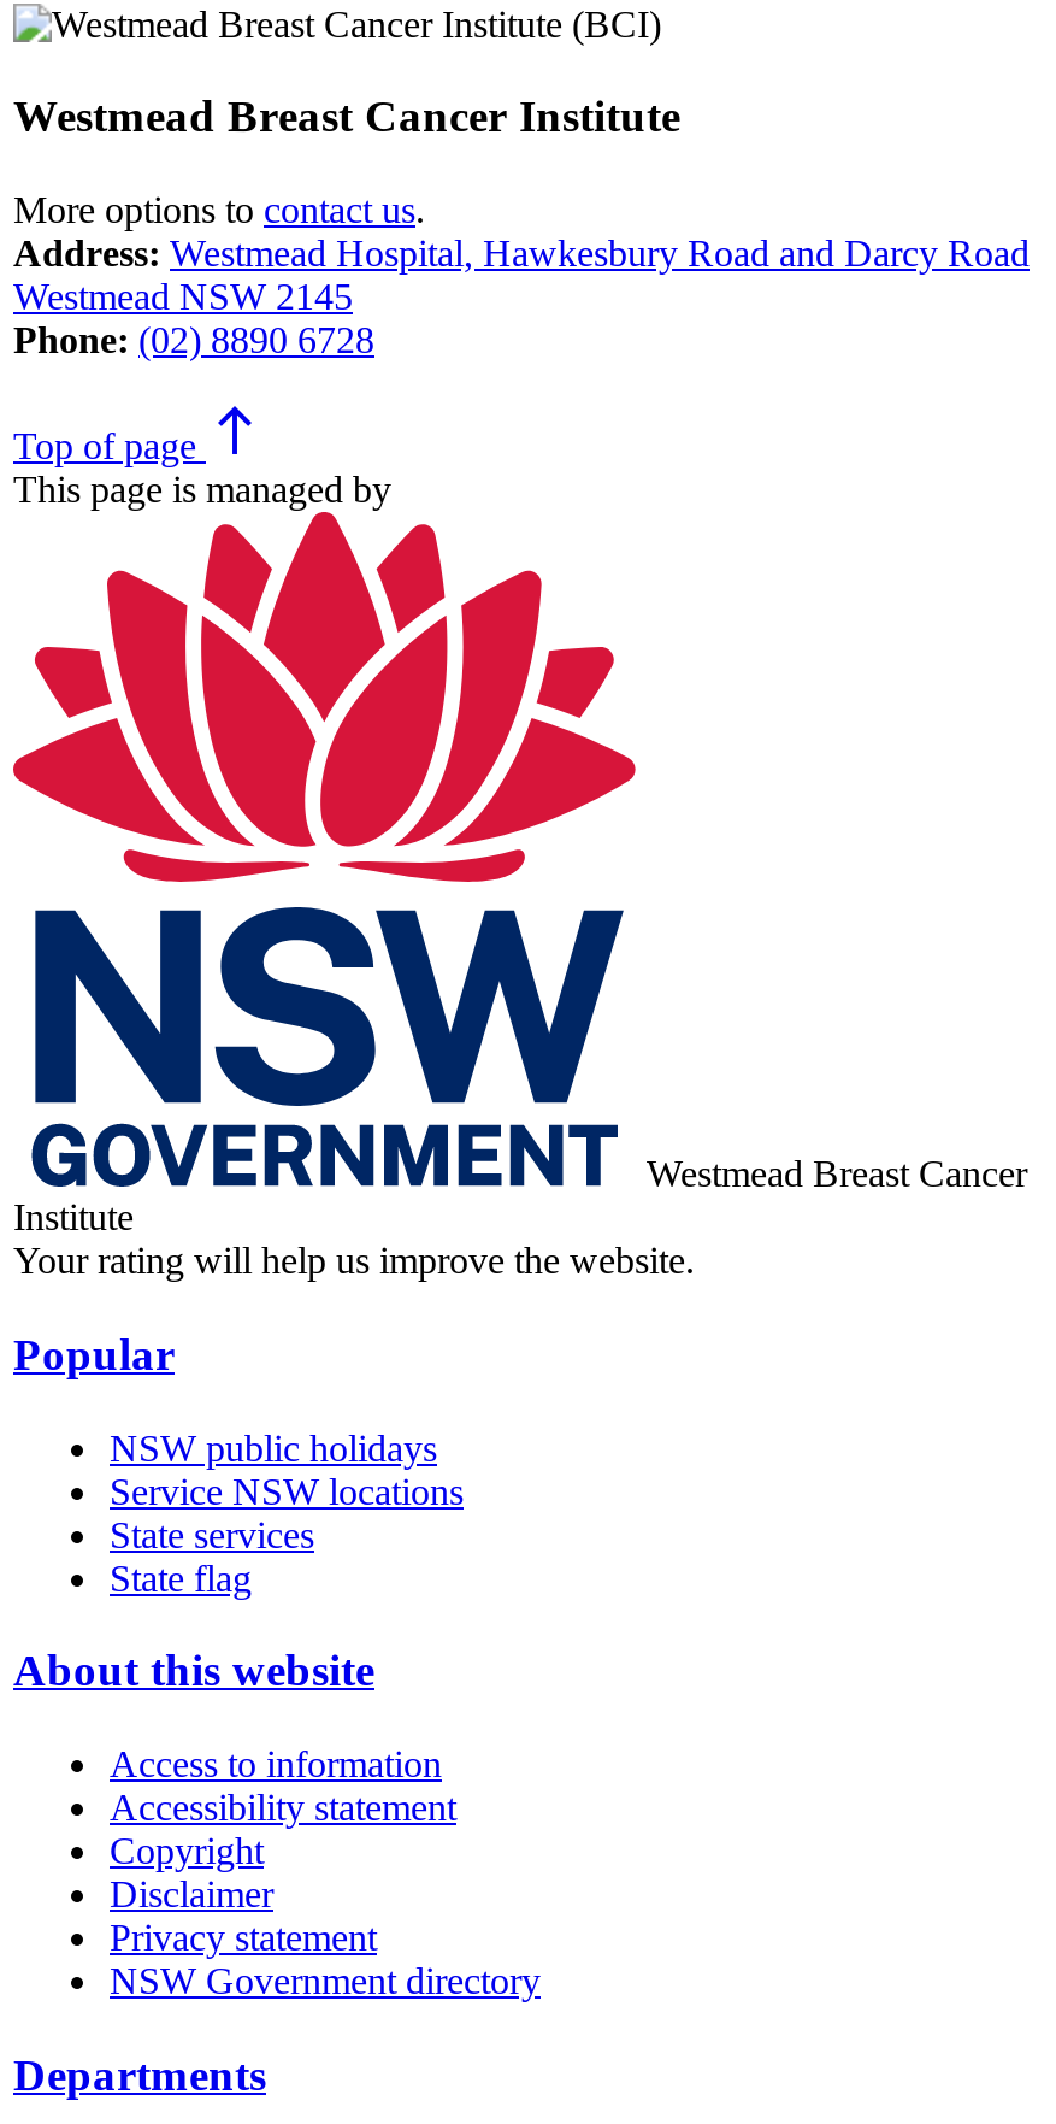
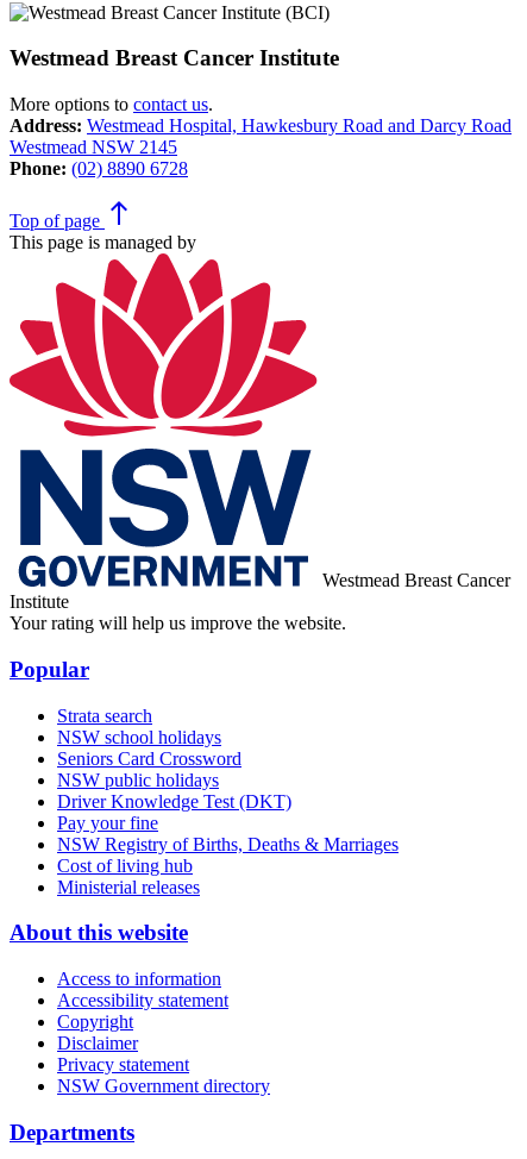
none -> [57,705,241,768] Strata search | NSW school holidays | Seniors Card Crossword
[110,1470,464,1598] Service NSW locations | State services | State flag -> [57,791,399,897] Driver Knowledge Test (DKT) | Pay your fine | NSW Registry of Births, Deaths & Marriages | Cost of living hub | Ministerial releases

